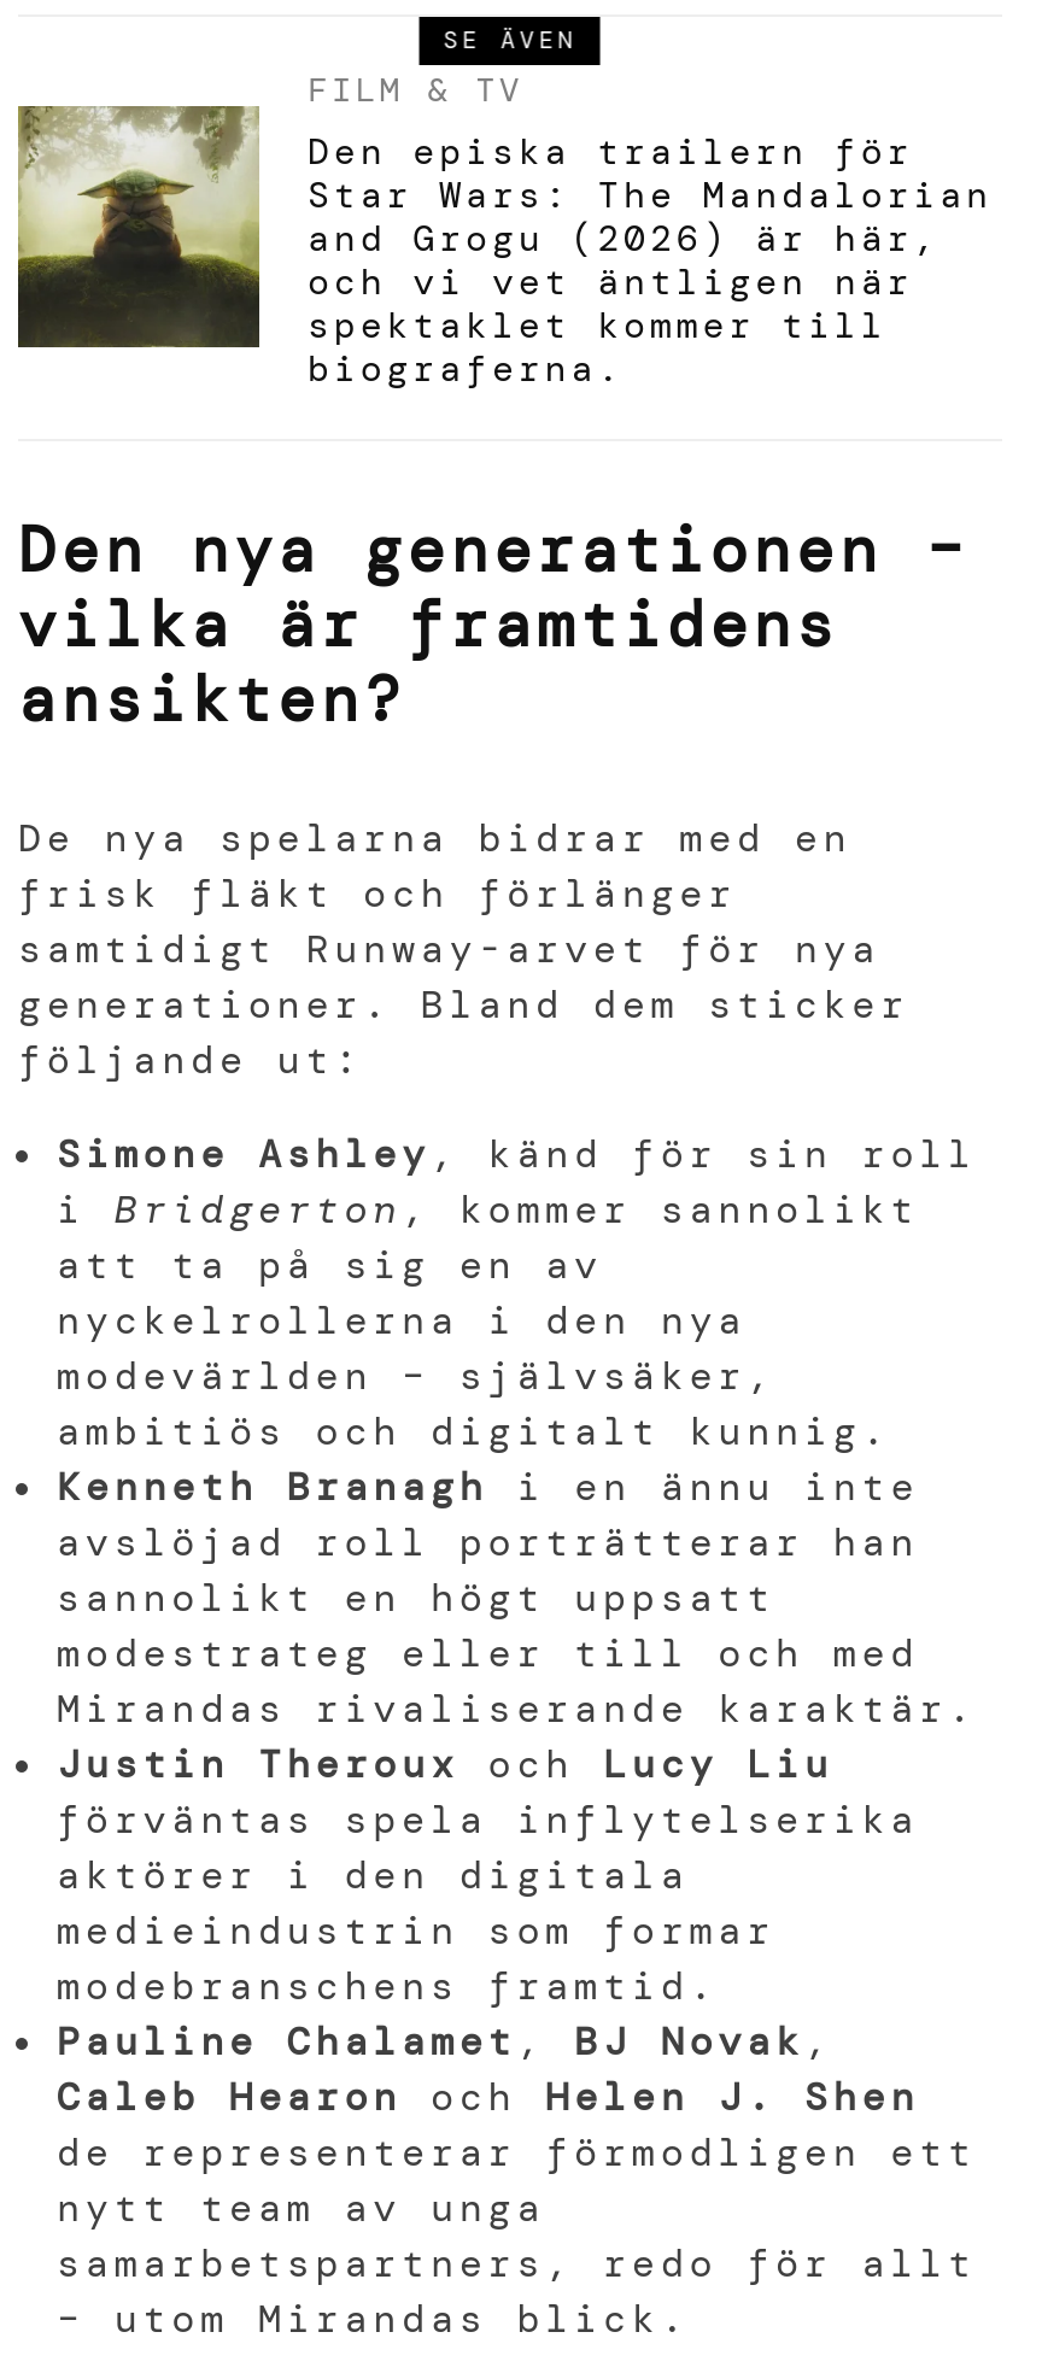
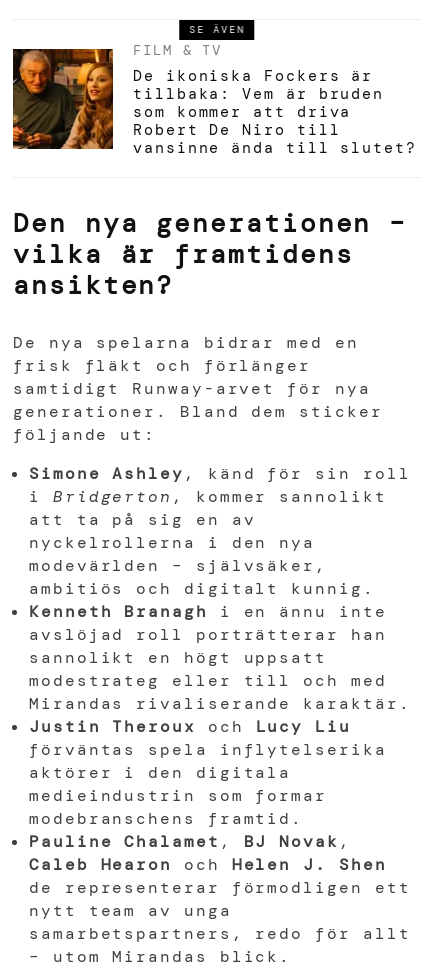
[16,84,992,392] [image] | Den episka trailern för | Star Wars: The Mandalorian | and Grogu (2026) är här, | och vi vet äntligen när | spektaklet kommer till | biograferna. -> [12,48,417,158] [image] | De ikoniska Fockers är | tillbaka: Vem är bruden | som kommer att driva | Robert De Niro till | vansinne ända till slutet?

